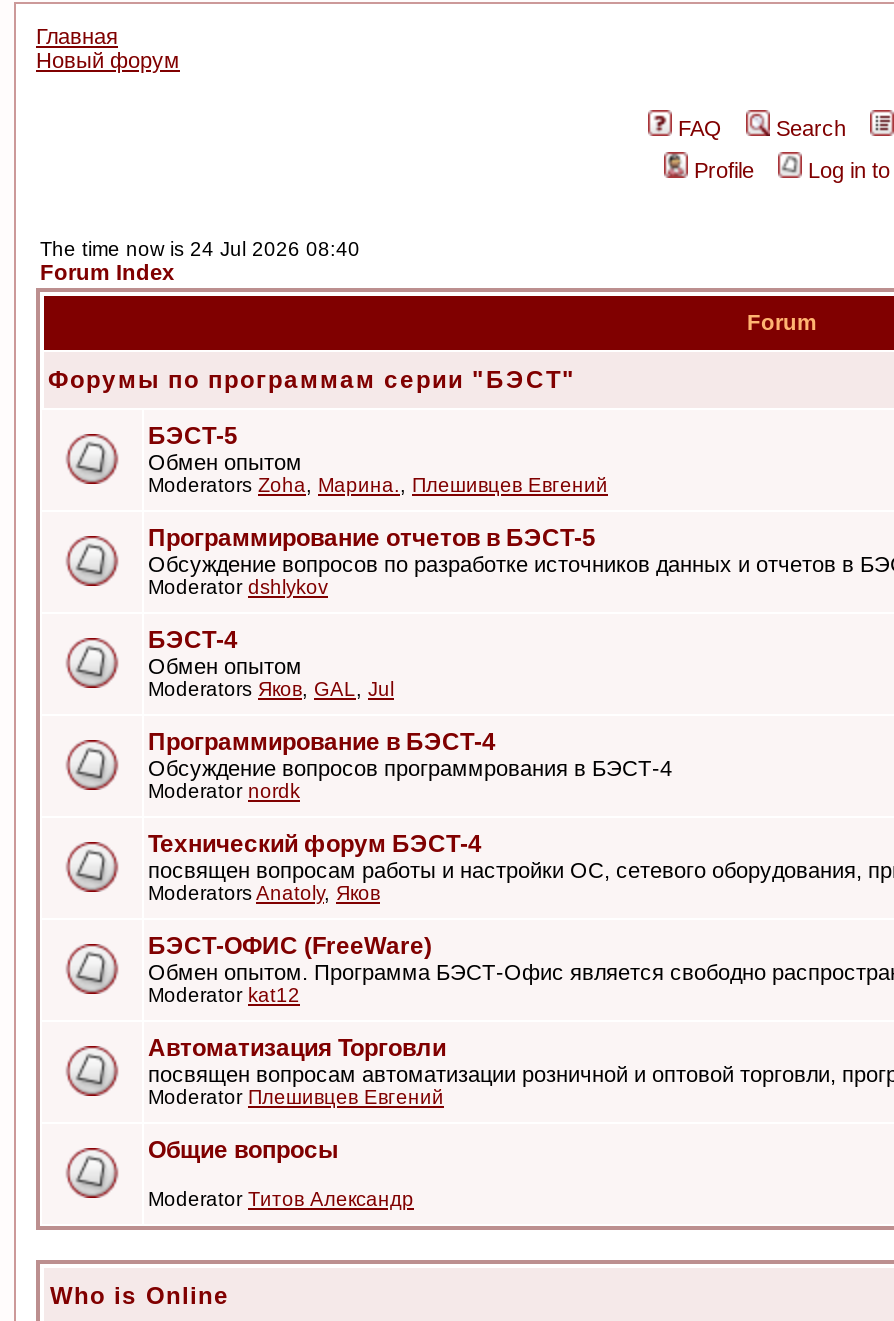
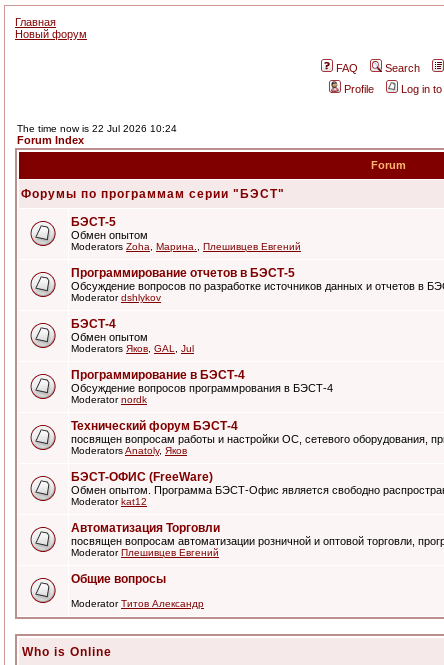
[40,238,360,260] The time now is 24 Jul 2026 08:40 -> [17,123,177,134] The time now is 22 Jul 2026 10:24

